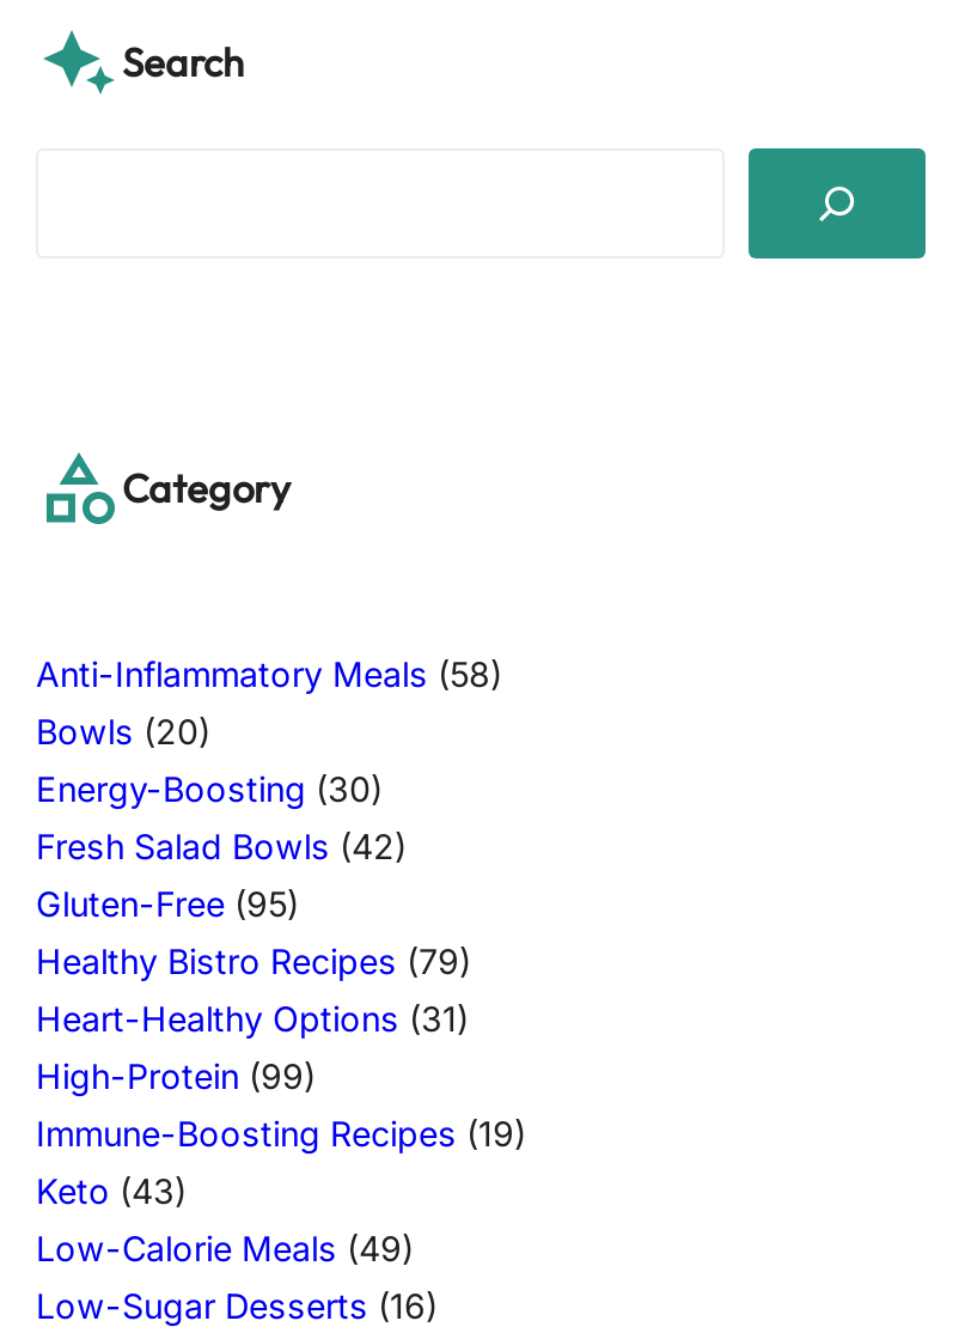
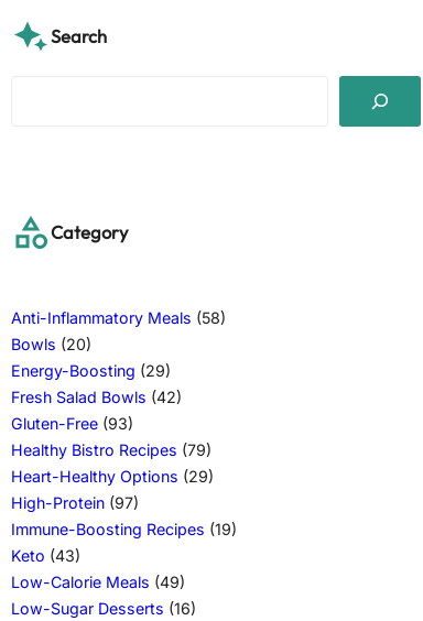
[36,768,383,808] Energy-Boosting (30) -> [11,361,171,380] Energy-Boosting (29)
[36,883,299,923] Gluten-Free (95) -> [11,414,133,432] Gluten-Free (93)
[36,997,469,1038] Heart-Healthy Options (31) -> [11,467,214,485] Heart-Healthy Options (29)
[36,1055,316,1096] High-Protein (99) -> [11,493,139,512] High-Protein (97)

